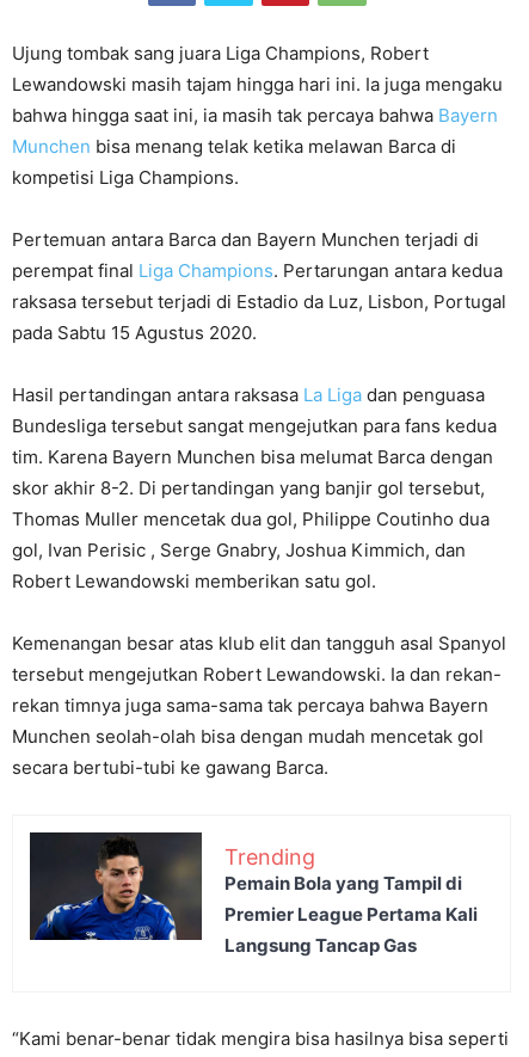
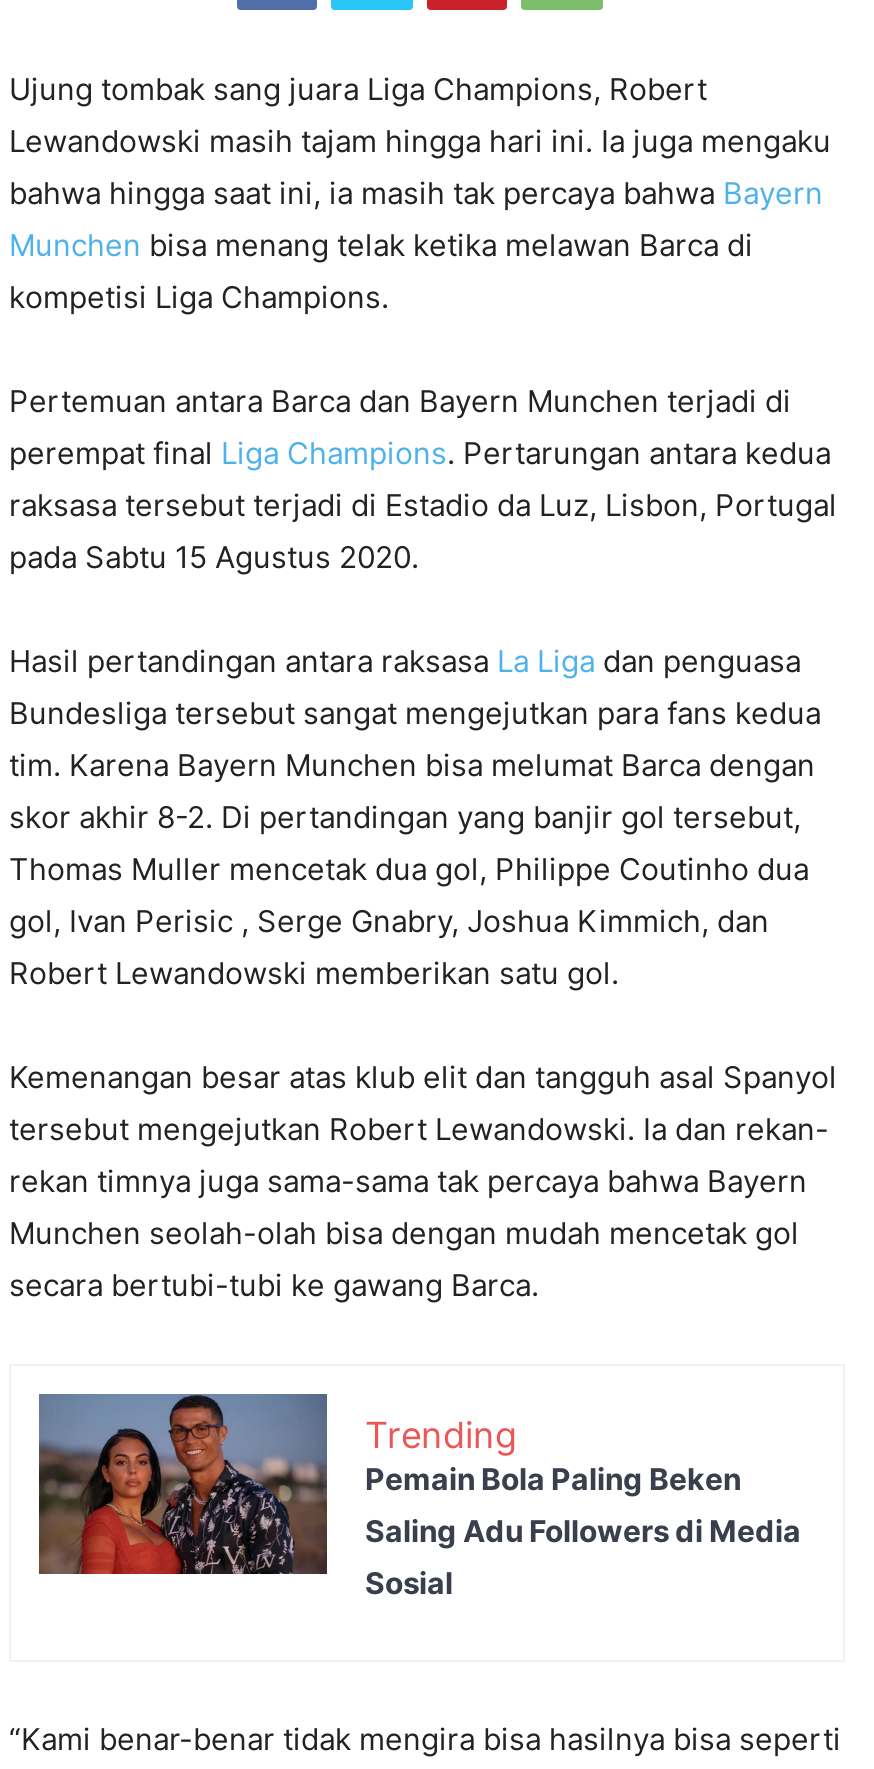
[29,831,478,956] [image] | Pemain Bola yang Tampil di | Premier League Pertama Kali | Langsung Tancap Gas -> [37,1392,801,1601] [image] | Pemain Bola Paling Beken | Saling Adu Followers di Media | Sosial

